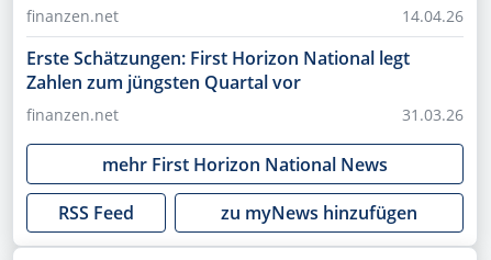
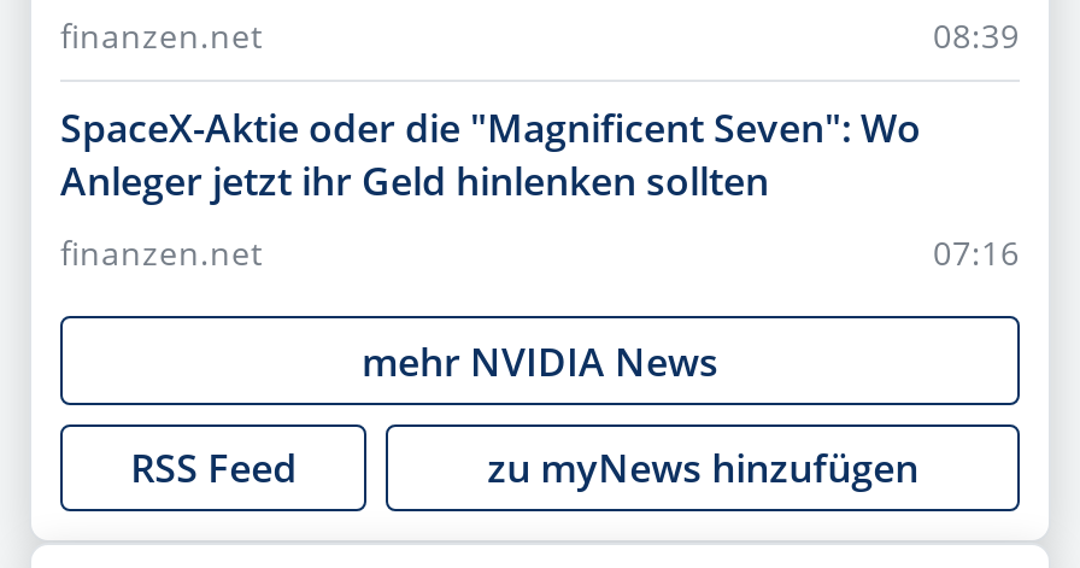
[402,6,464,27] 14.04.26 -> [933,13,1020,59] 08:39
[26,46,410,95] Erste Schätzungen: First Horizon National legt | Zahlen zum jüngsten Quartal vor -> [60,102,921,208] SpaceX-Aktie oder die "Magnificent Seven": Wo | Anleger jetzt ihr Geld hinlenken sollten
[402,105,464,125] 31.03.26 -> [933,230,1020,276] 07:16
[102,152,388,176] mehr First Horizon National News -> [362,334,718,387] mehr NVIDIA News

